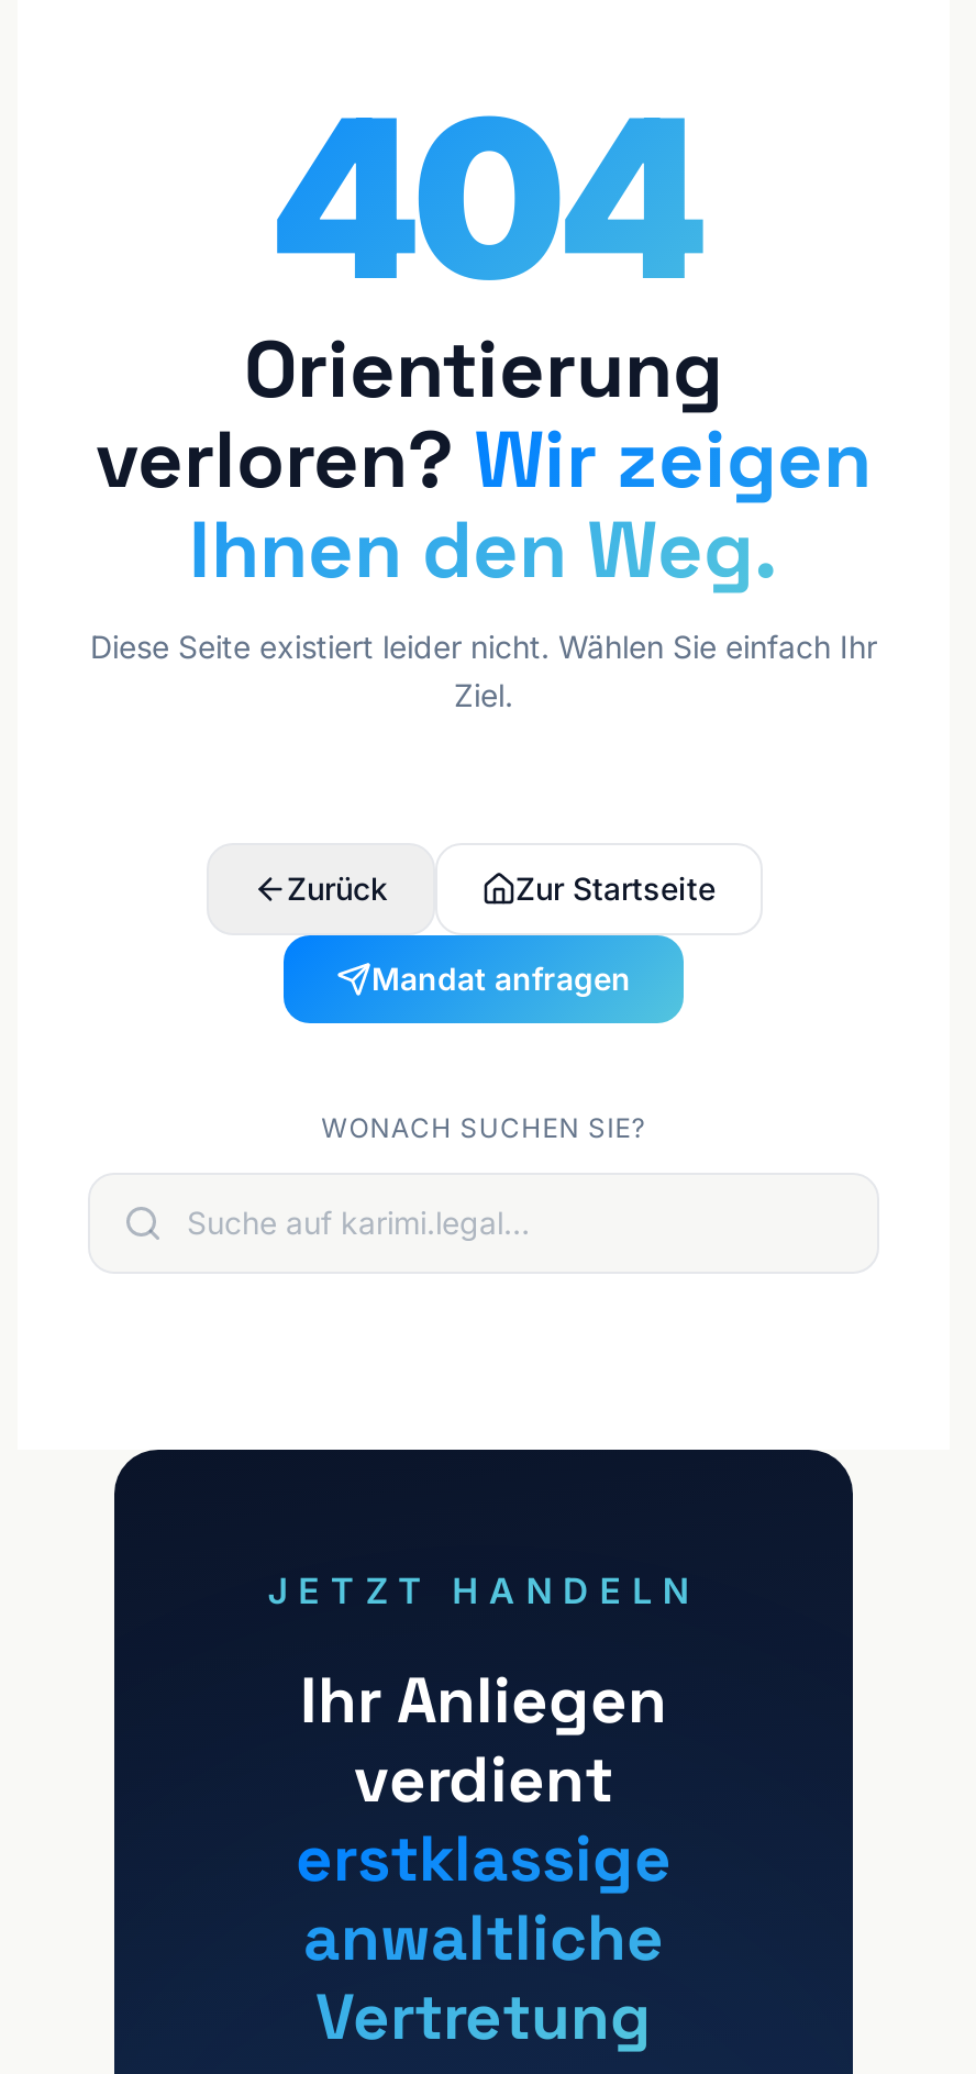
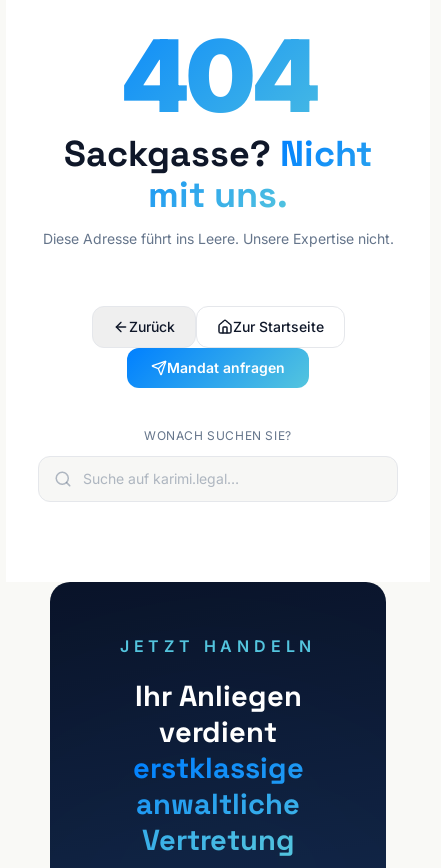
[90,320,877,713] Orientierung | verloren? Wir zeigen | Ihnen den Weg. | Diese Seite existiert leider nicht. Wählen Sie einfach Ihr | Ziel. -> [42,131,393,247] Sackgasse? Nicht | mit uns. | Diese Adresse führt ins Leere. Unsere Expertise nicht.

